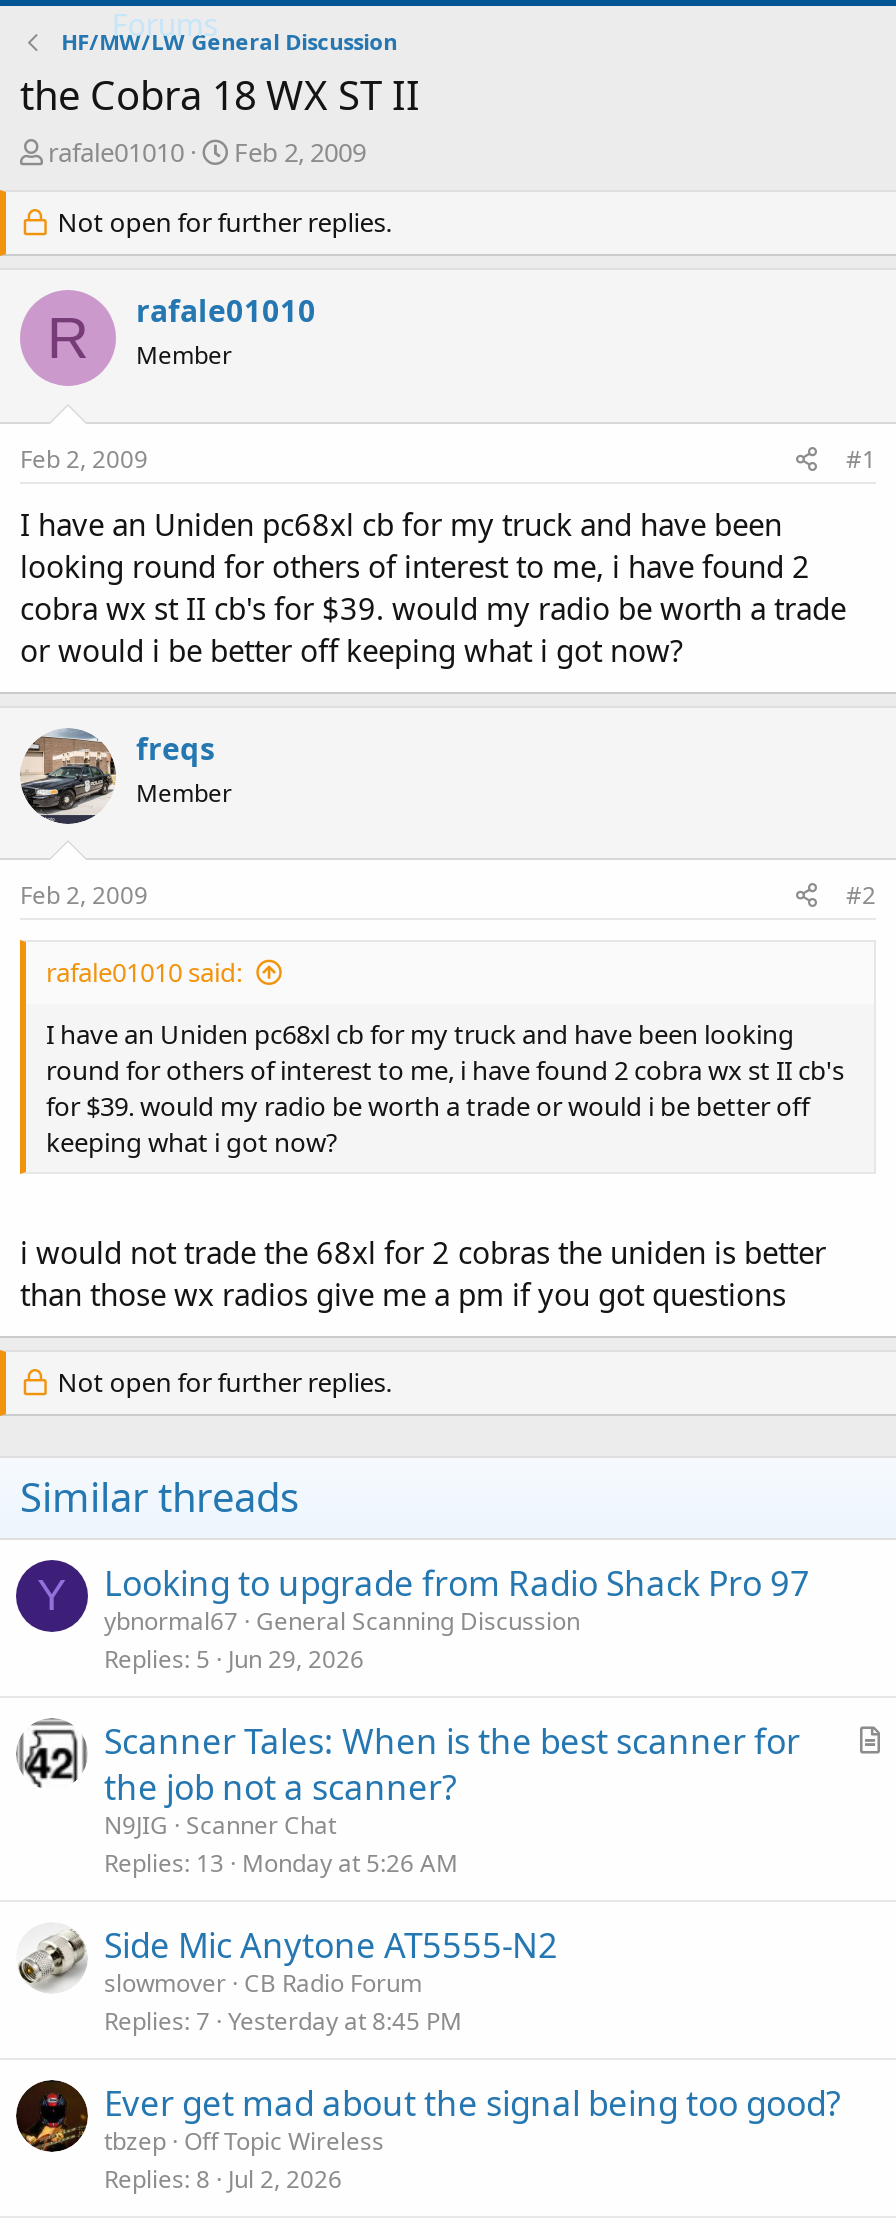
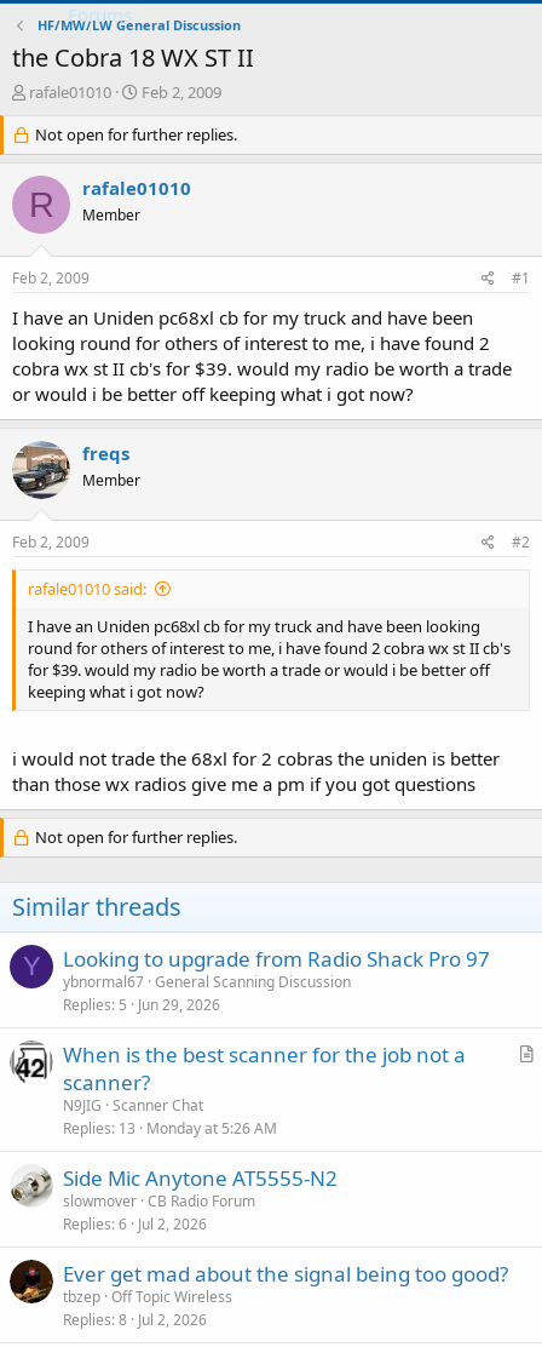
[104,1717,800,1809] Scanner Tales: When is the best scanner for | the job not a scanner? -> [63,1040,466,1096] When is the best scanner for the job not a | scanner?
[104,2003,462,2037] Replies 7 Yesterday at 8:45 PM -> [63,1213,207,1234] Replies 6 Jul 2, 2026

